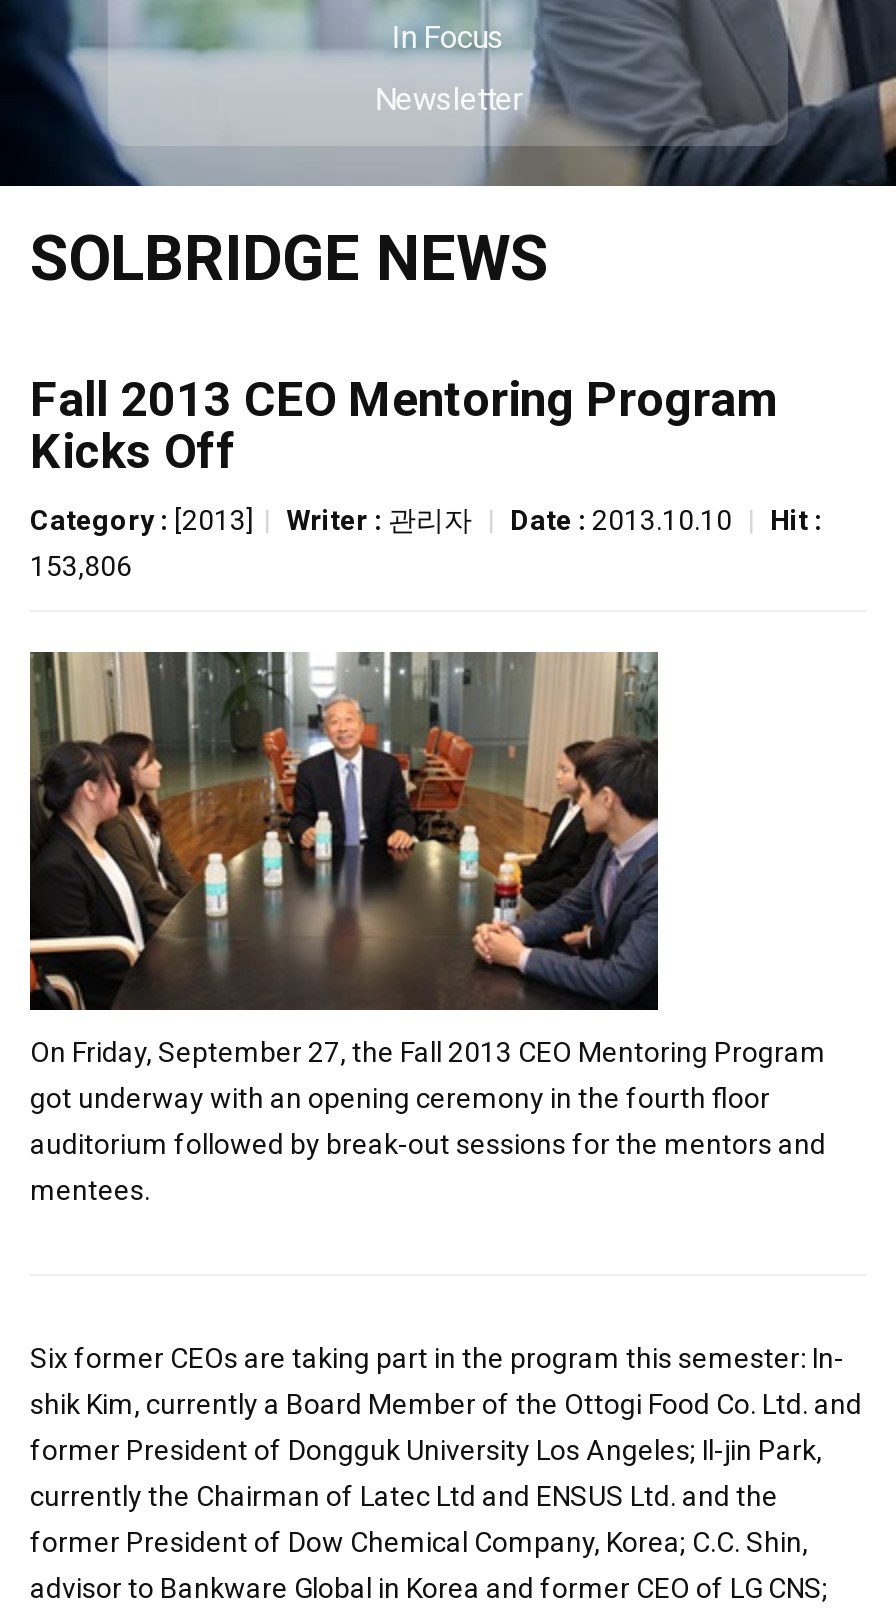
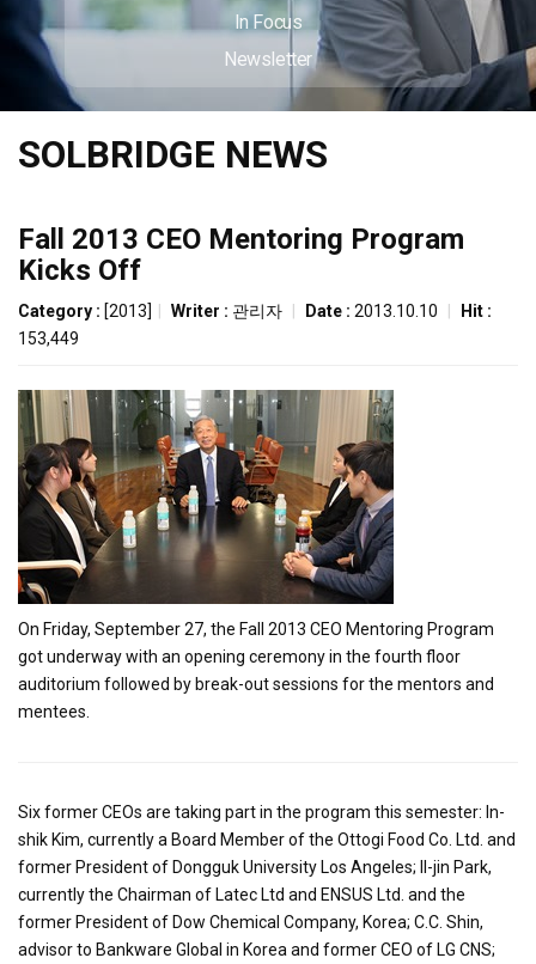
[30,550,132,582] 153,806 -> [18,329,79,348] 153,449

